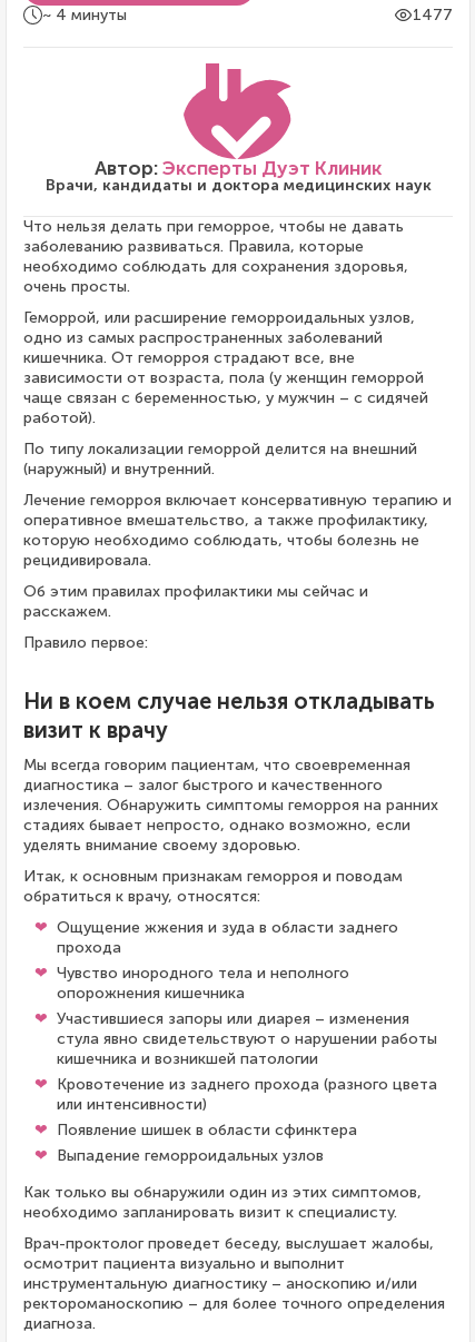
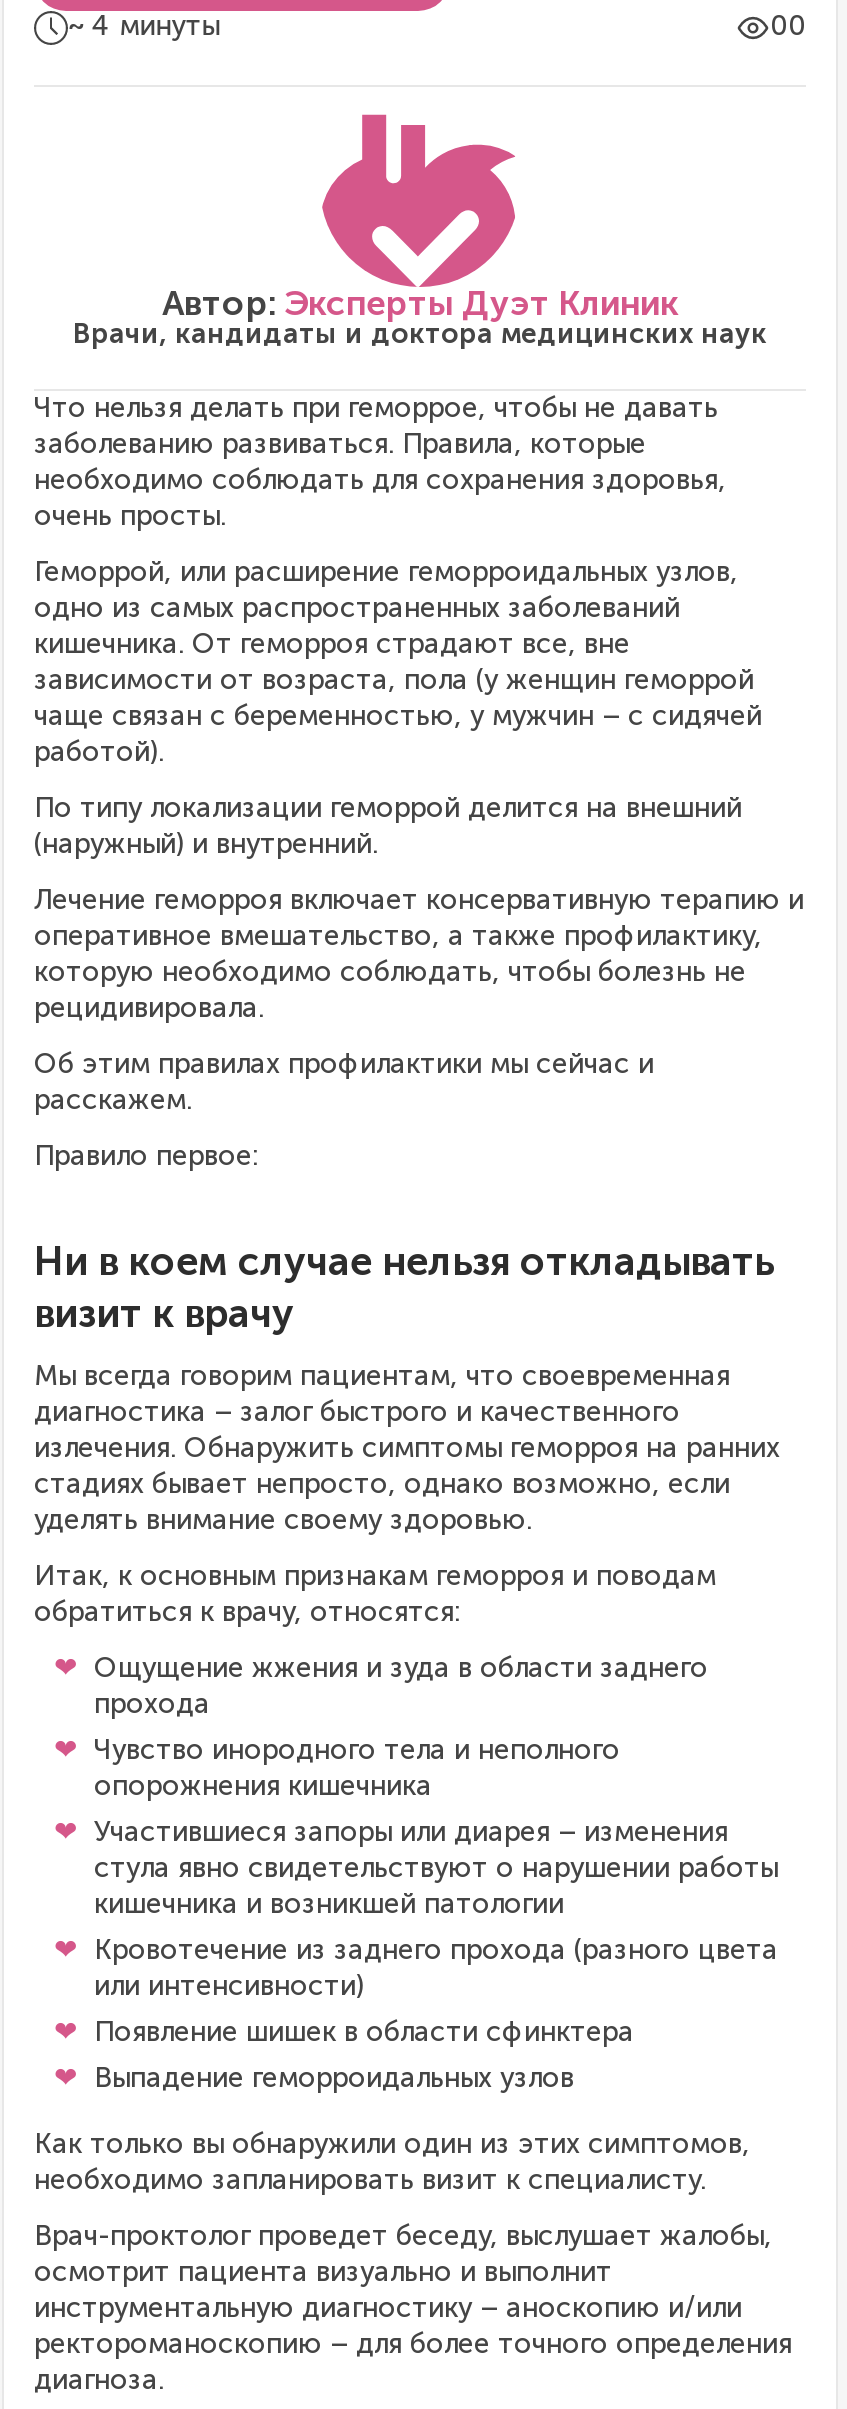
[413,5,453,24] 1477 -> [770,10,806,44] 00

